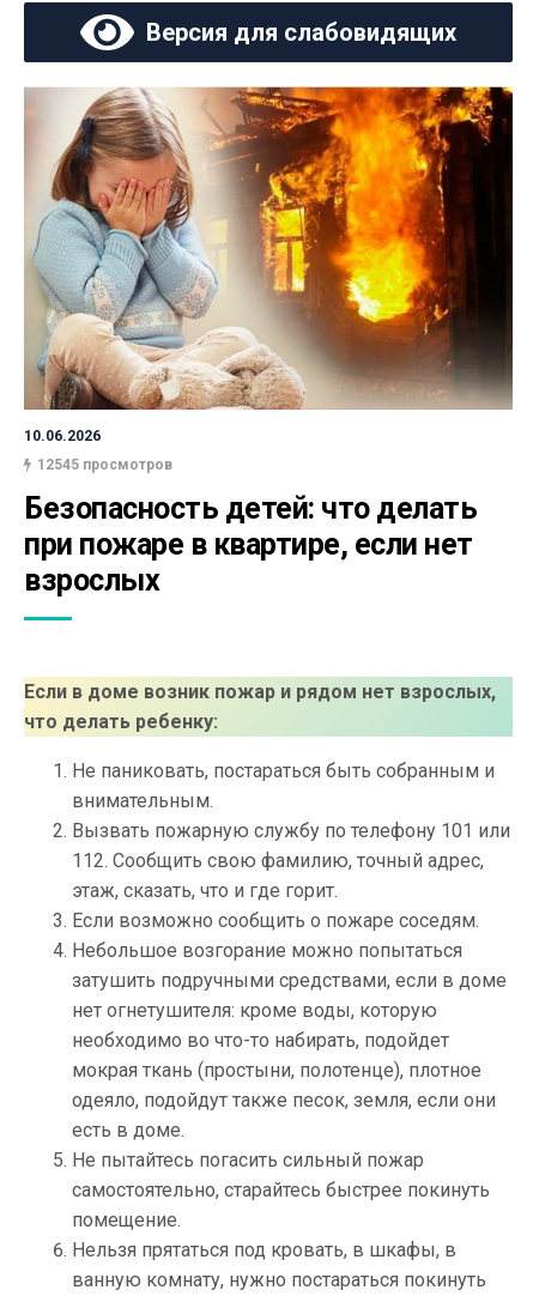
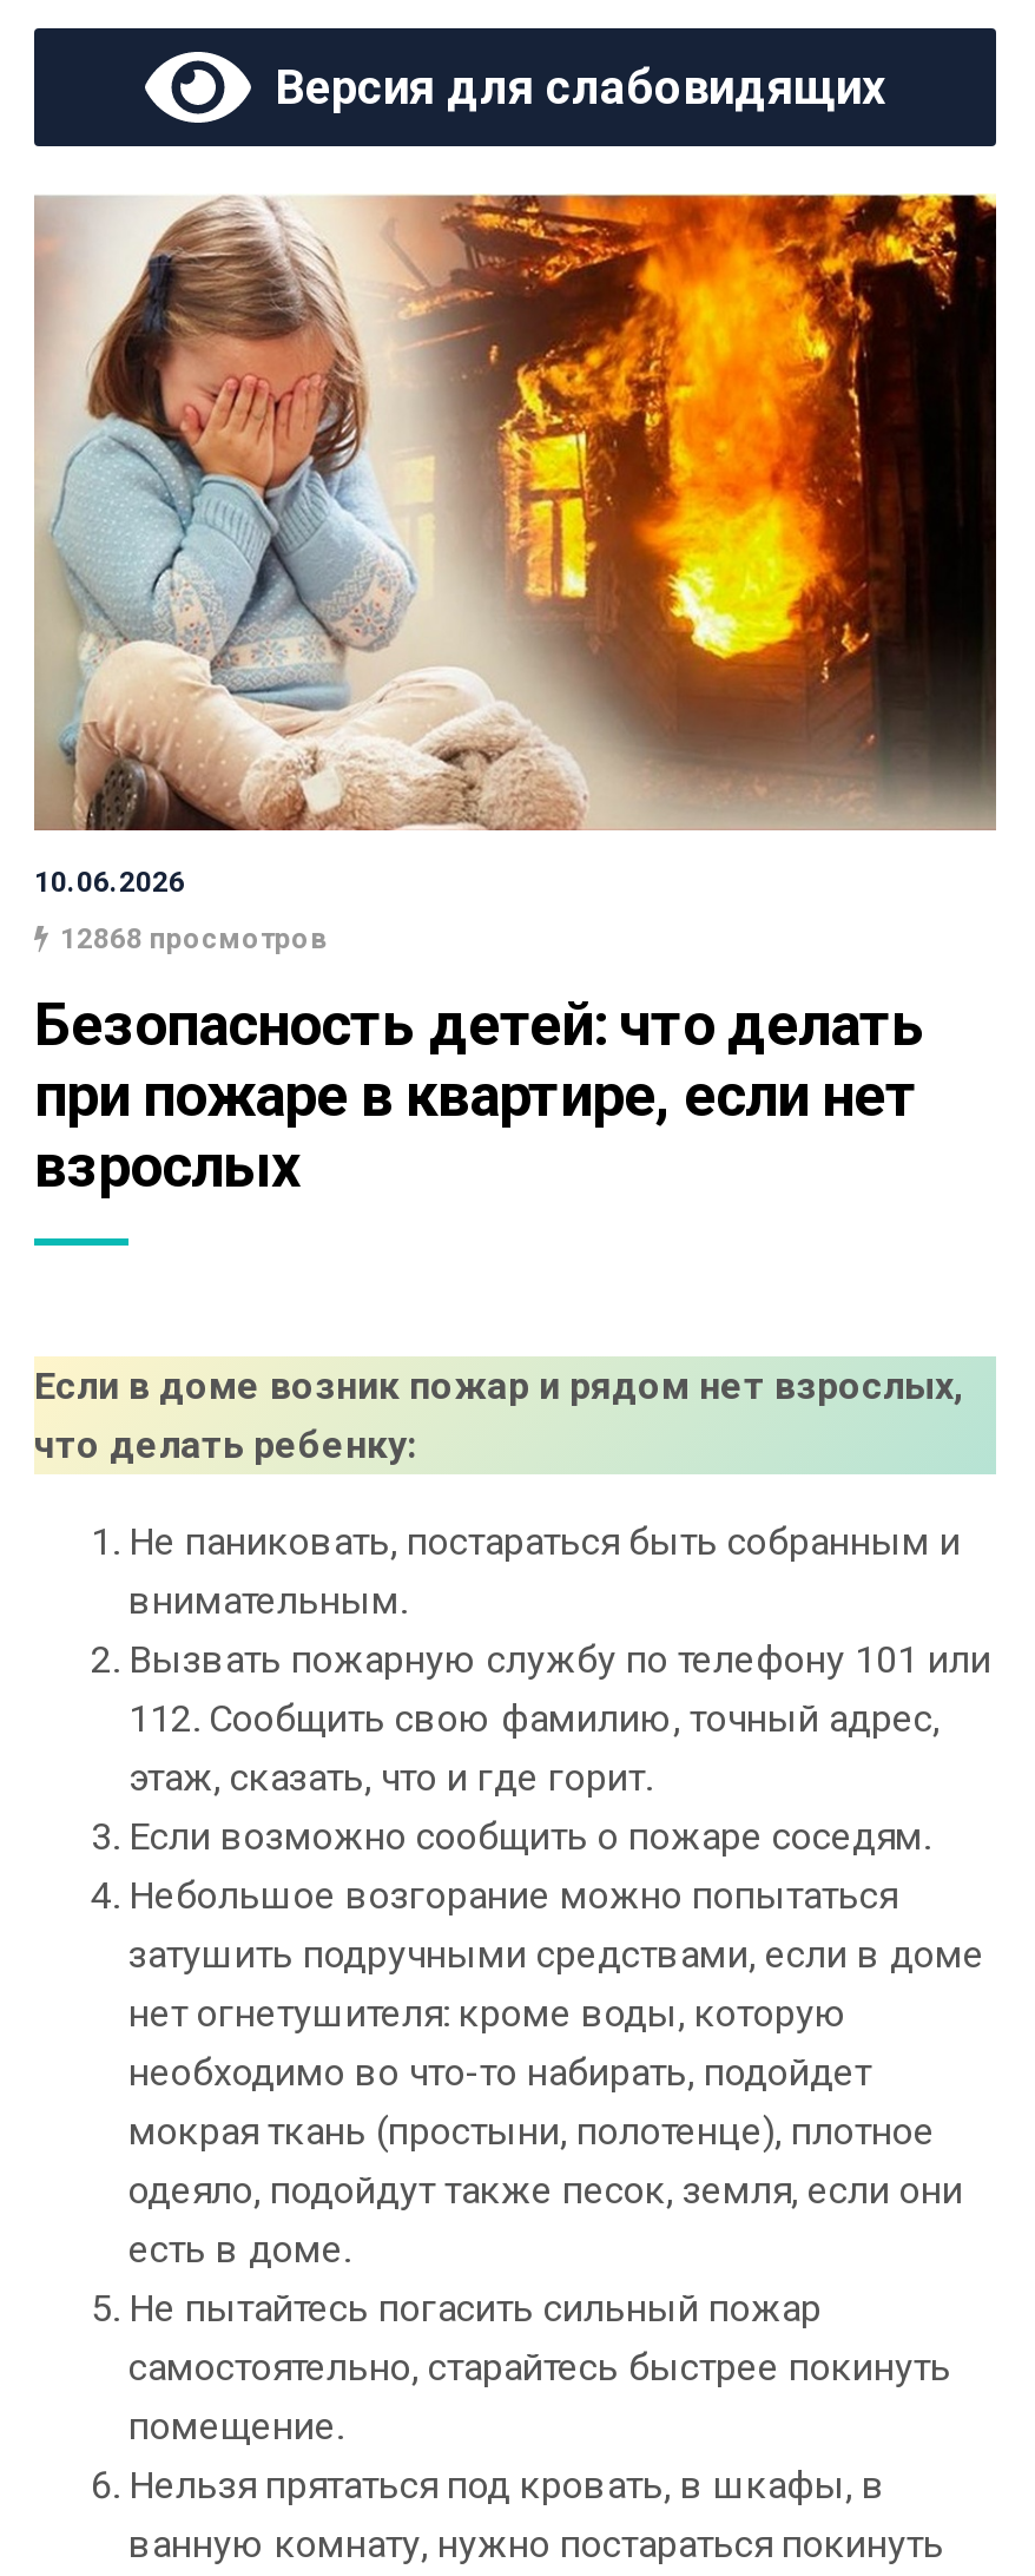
[37,456,172,473] 12545 просмотров -> [60,921,327,954] 12868 просмотров

